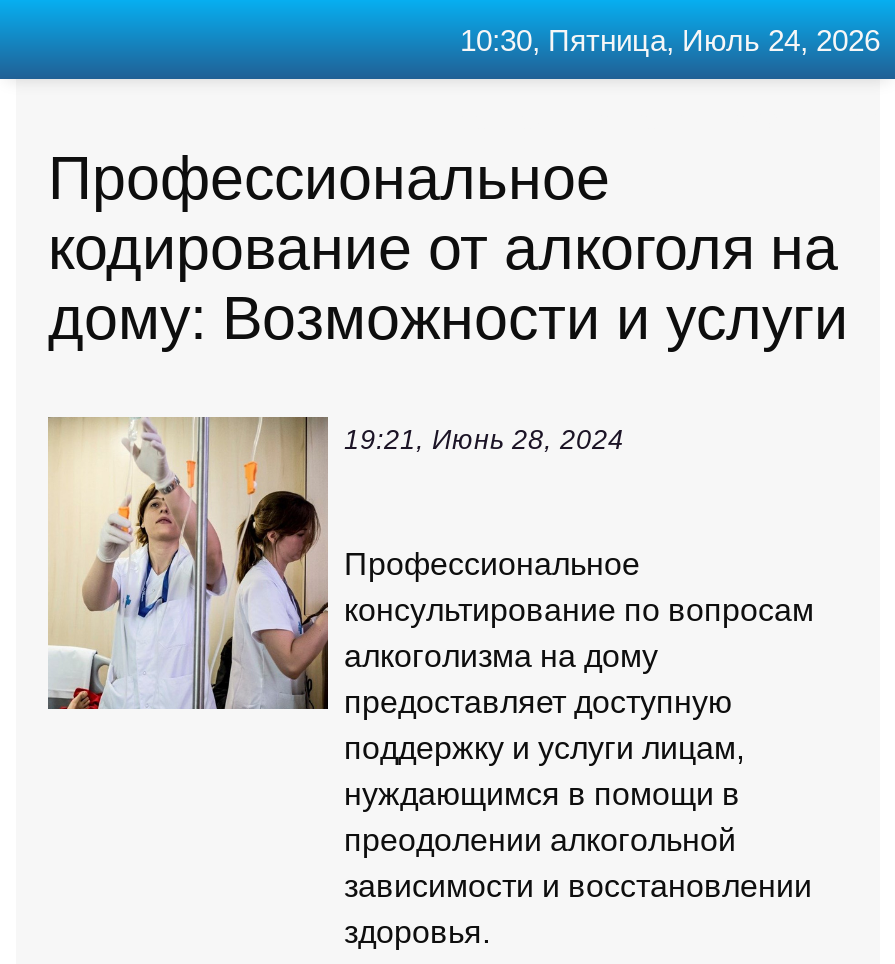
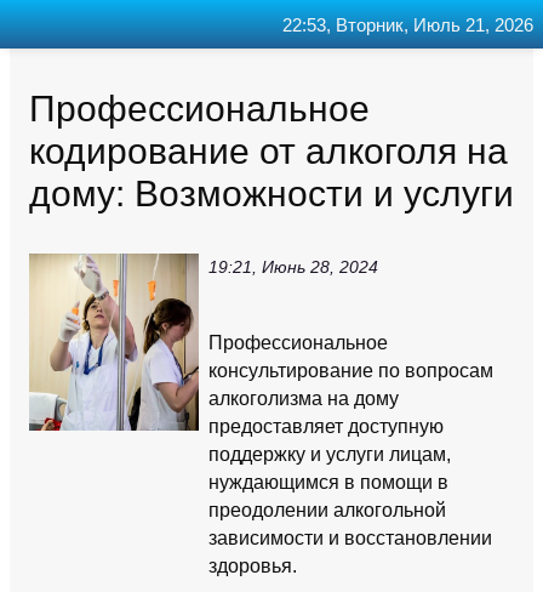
[460,24,880,58] 10:30, Пятница, Июль 24, 2026 -> [282,15,533,36] 22:53, Вторник, Июль 21, 2026

